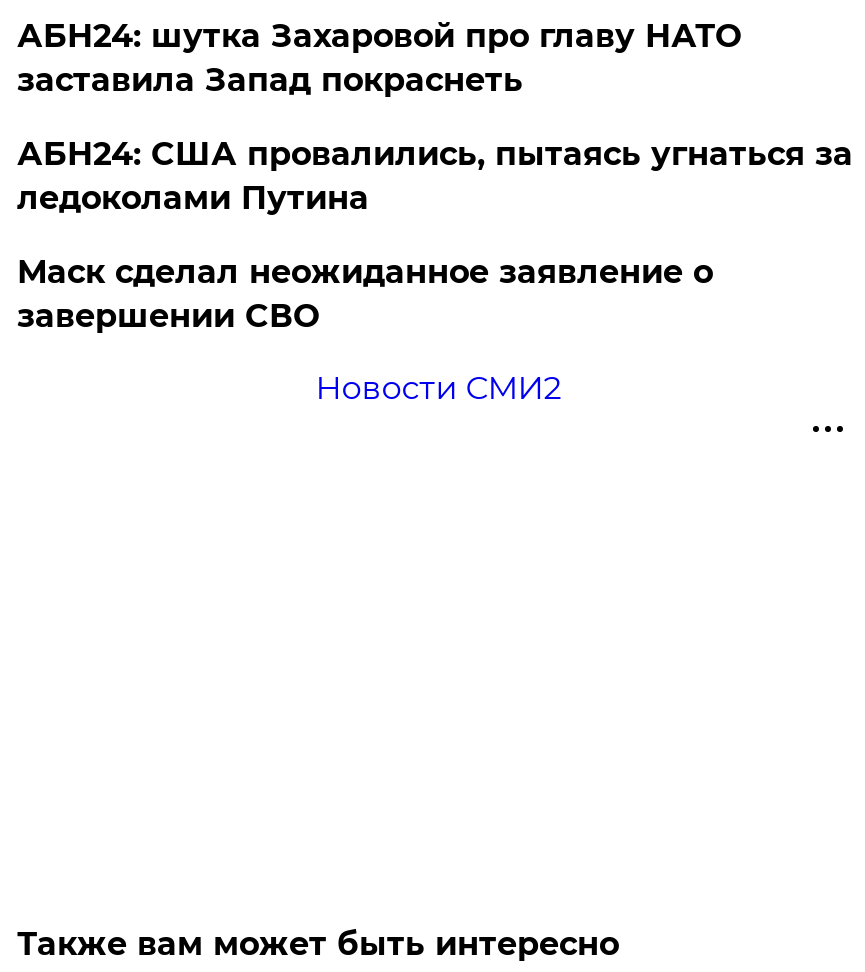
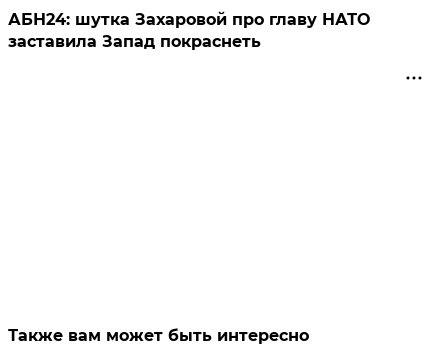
[17,135,853,407] АБН24: США провалились, пытаясь угнаться за | ледоколами Путина | Маск сделал неожиданное заявление о | завершении СВО | Новости СМИ2 -> none

